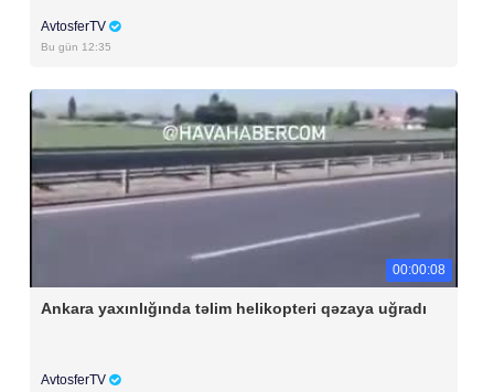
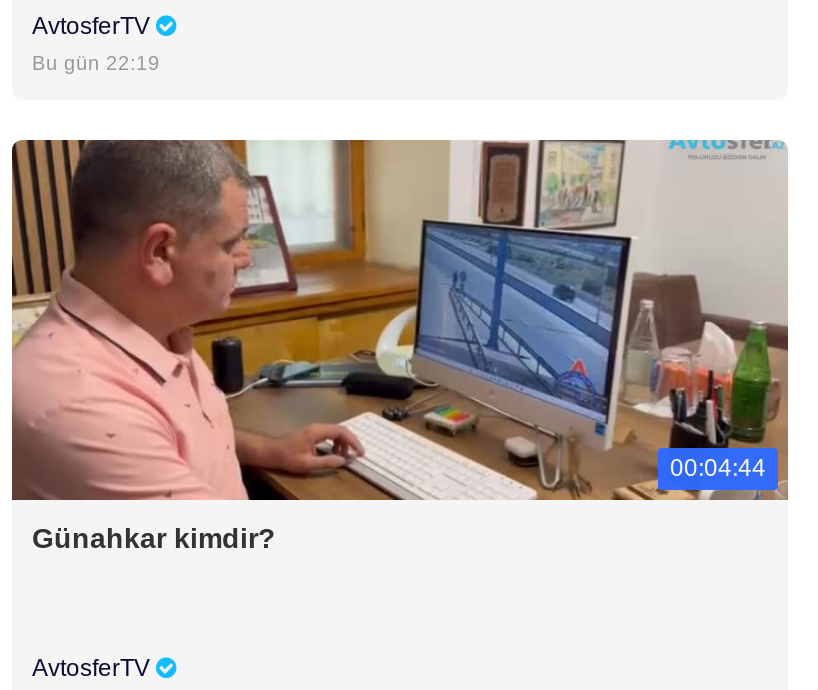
[41,41,111,53] Bu gün 12:35 -> [32,52,160,74] Bu gün 22:19
[29,89,459,288] [image] | 00:00:08 -> [10,138,790,502] [image] | 00:04:44
[41,300,427,317] Ankara yaxınlığında təlim helikopteri qəzaya uğradı -> [32,522,276,554] Günahkar kimdir?

